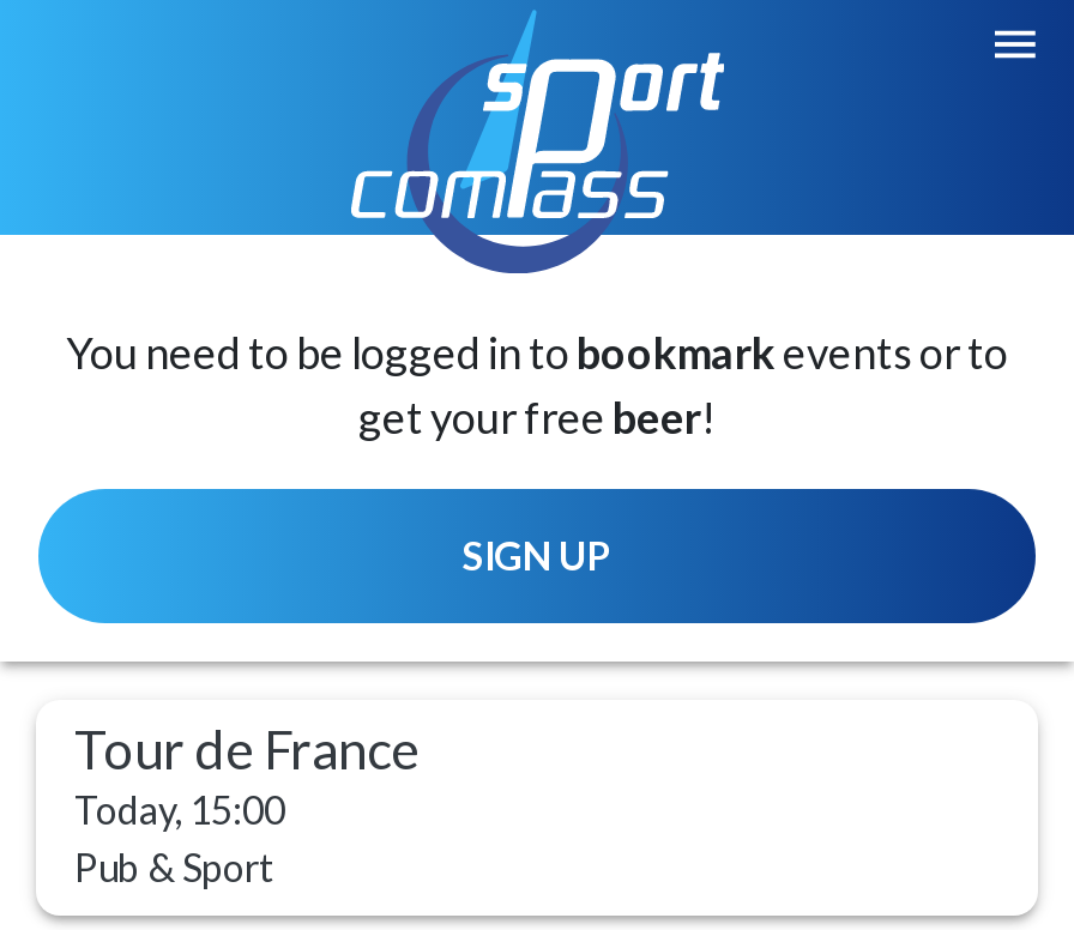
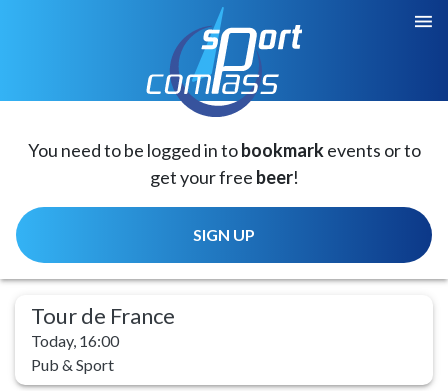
[74,786,285,832] Today, 15:00 -> [31,331,119,350] Today, 16:00

